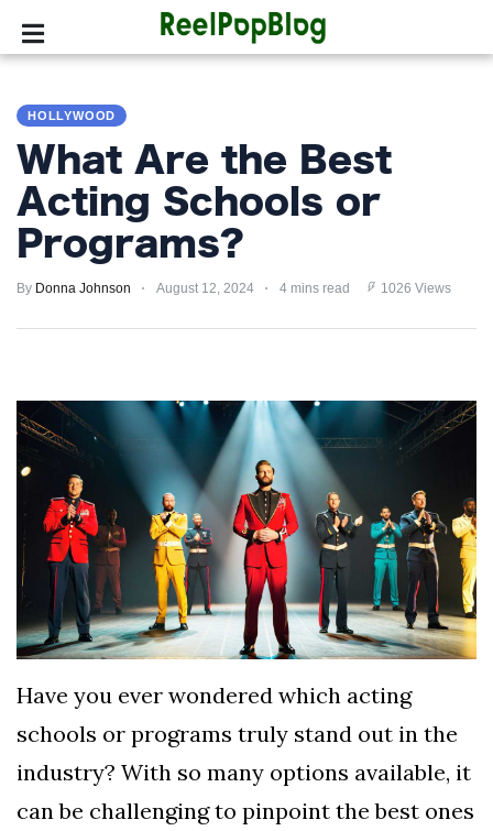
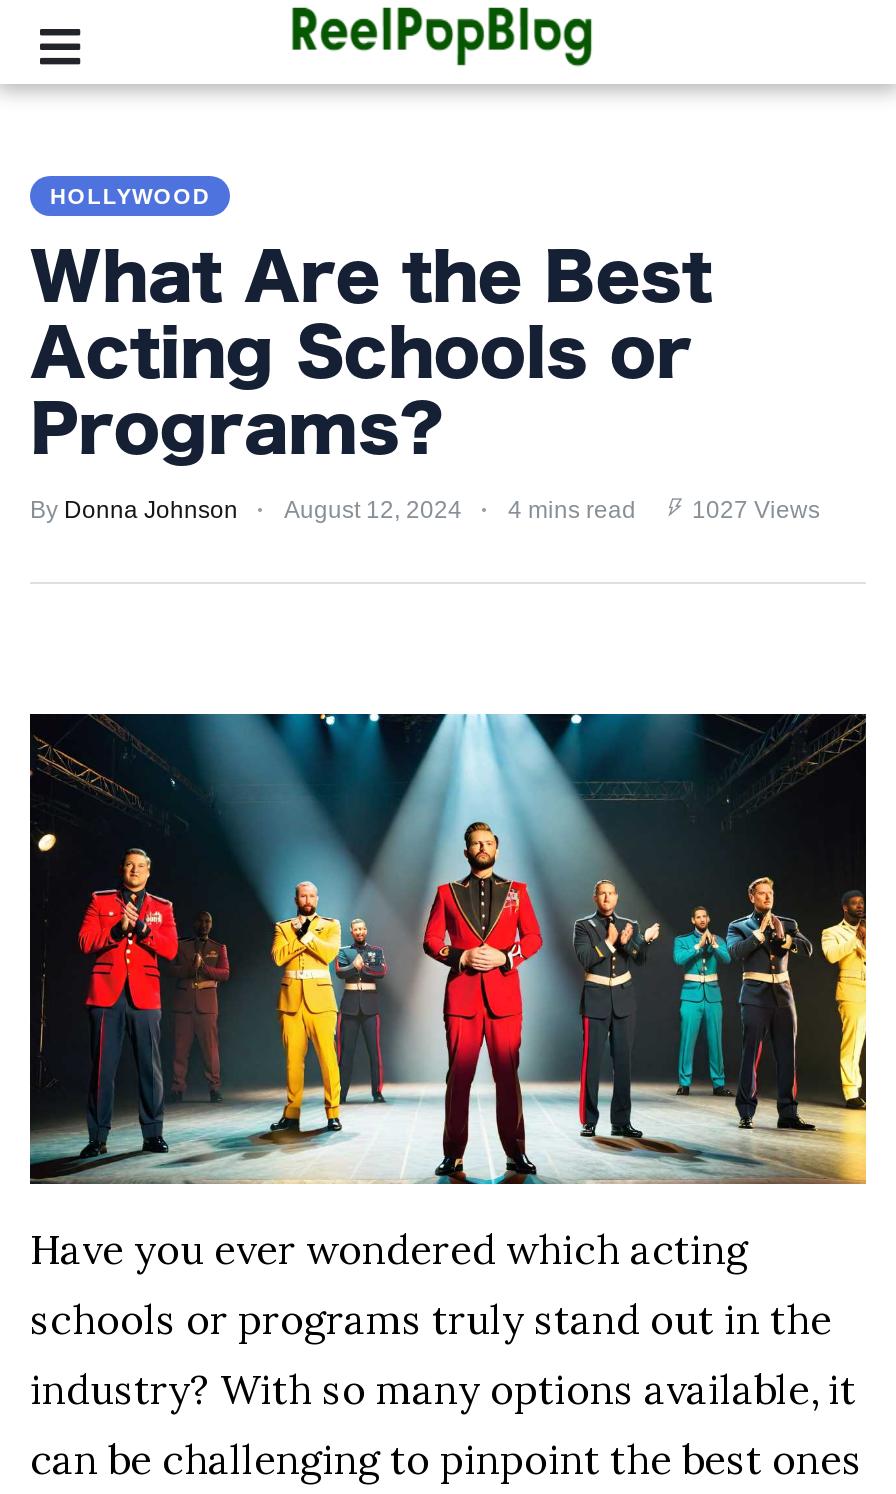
[381,281,451,296] 1026 Views -> [692,496,820,524] 1027 Views

